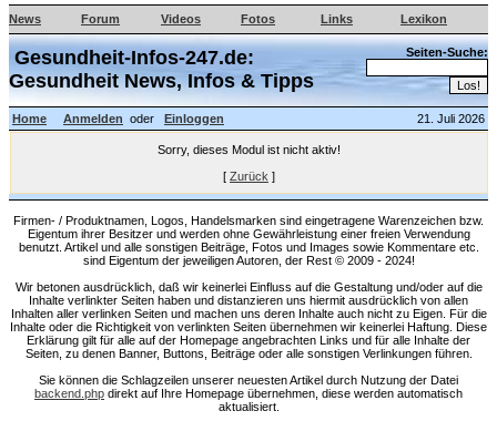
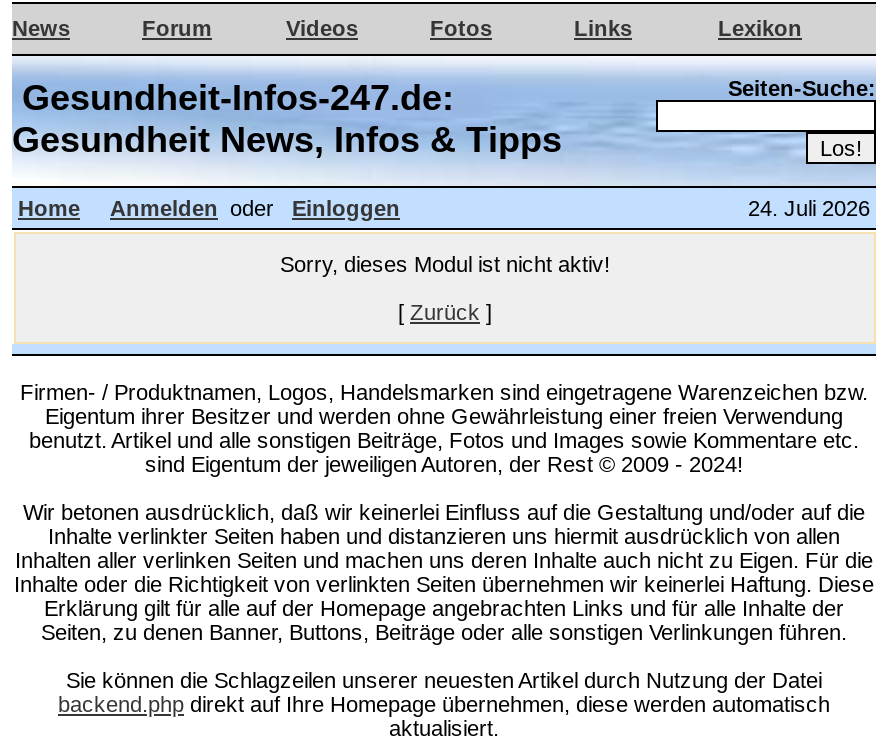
[417,112,485,125] 21. Juli 2026 -> [748,196,870,220] 24. Juli 2026

